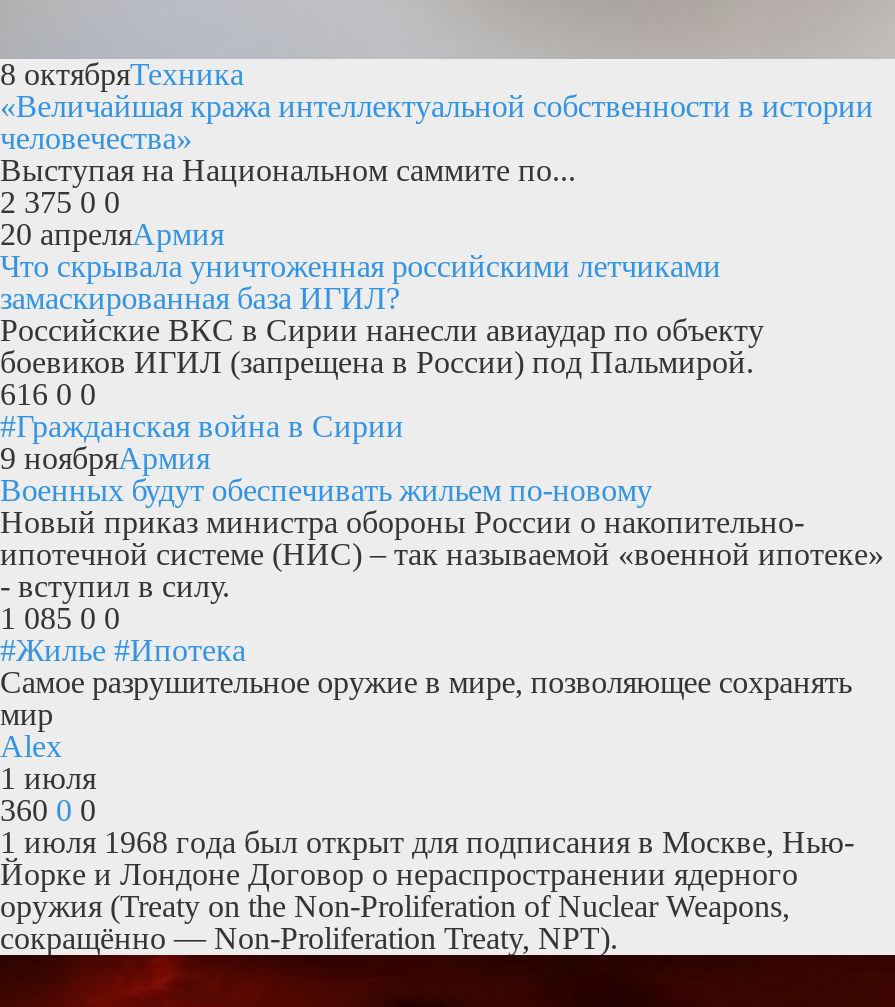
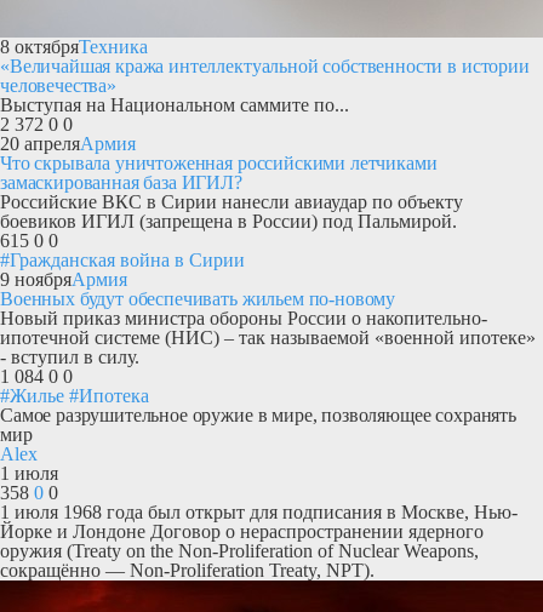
[0,185,120,219] 2 375 0 0 -> [0,114,73,135] 2 372 0 0
[0,377,96,411] 616 0 0 -> [0,230,58,251] 615 0 0
[0,601,120,635] 1 085 0 0 -> [0,366,73,387] 1 084 0 0
[0,793,96,827] 360 0 0 -> [0,482,58,503] 358 0 0

